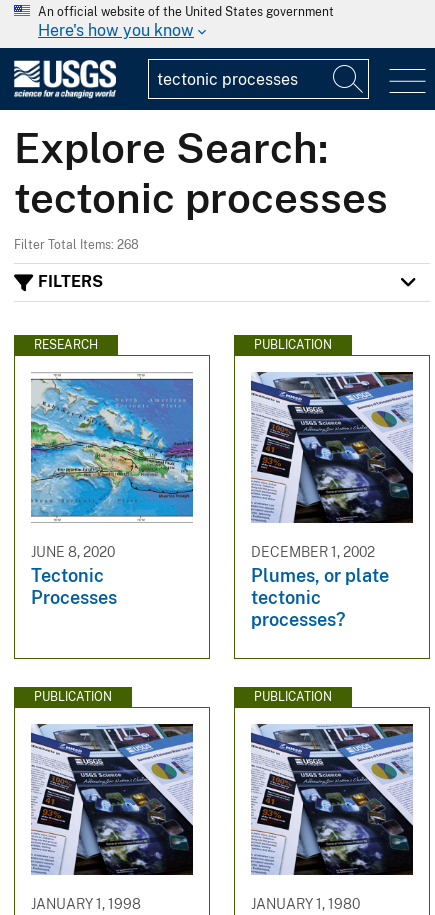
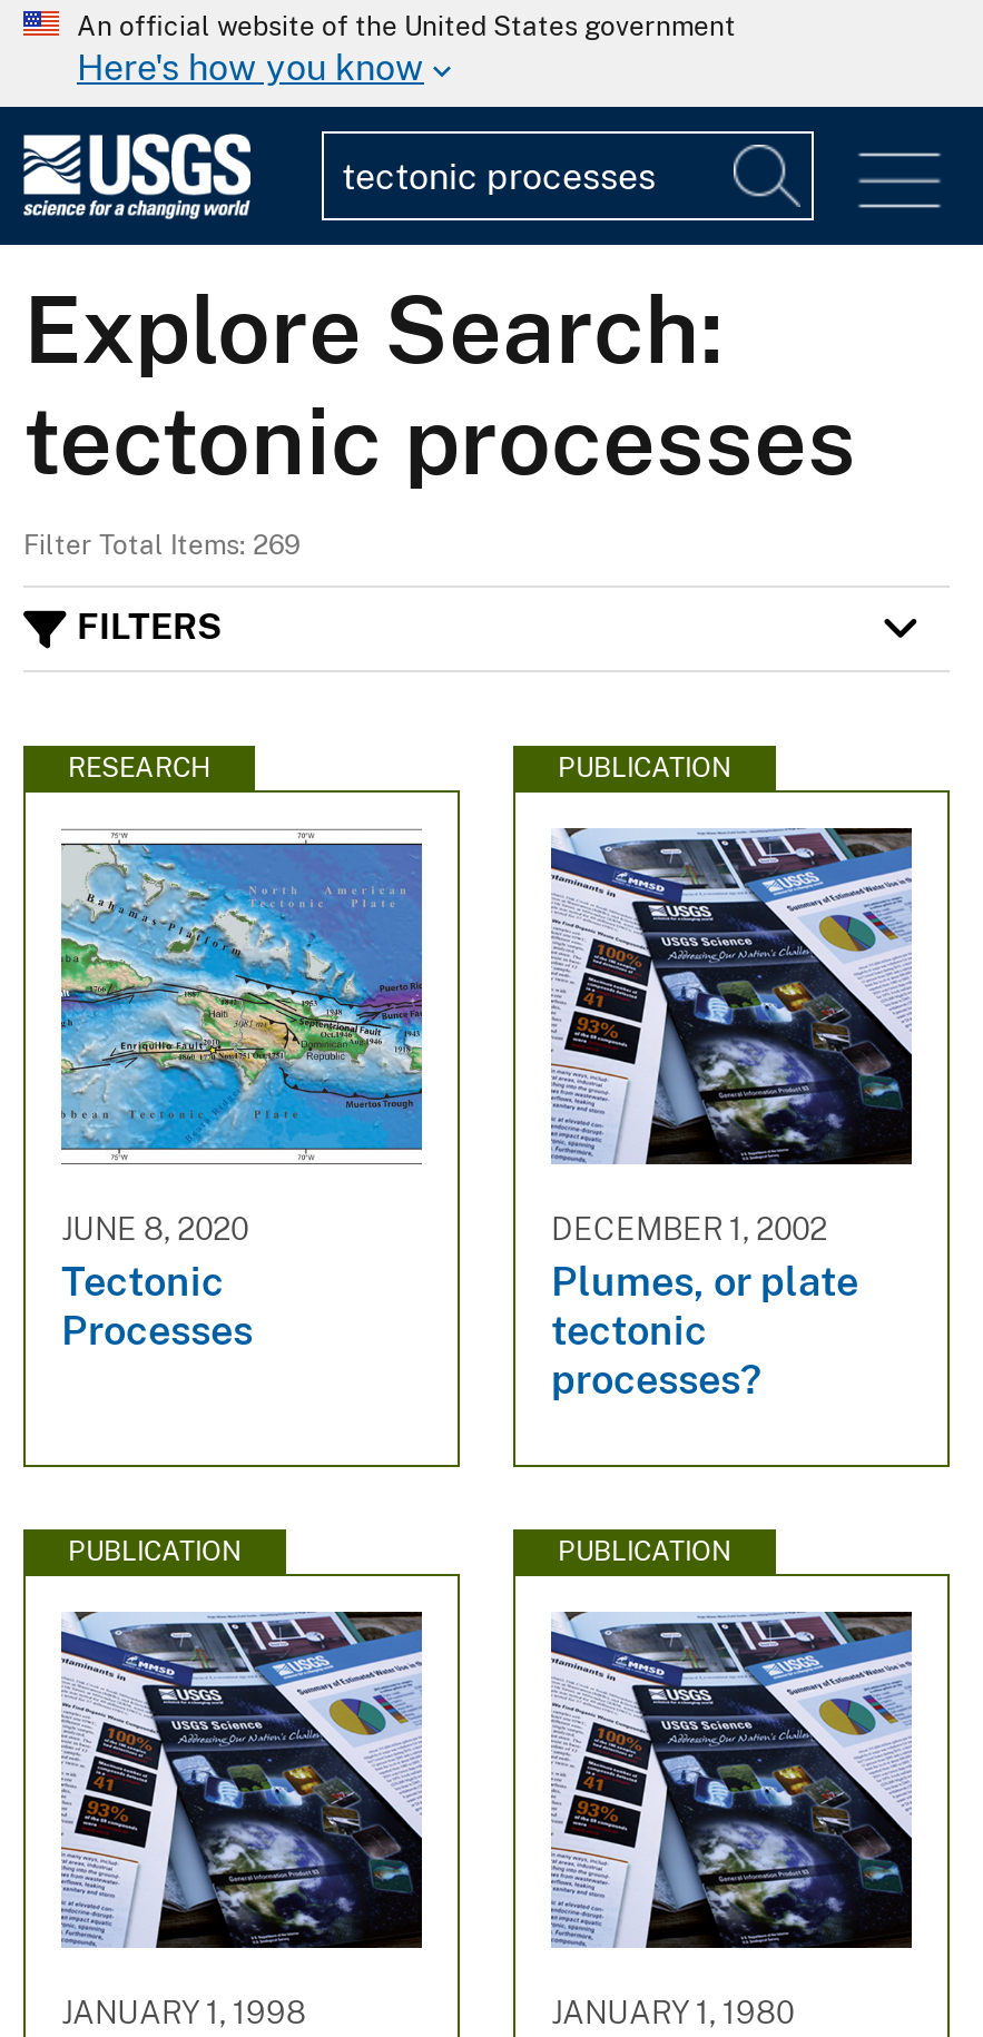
[14,238,139,252] Filter Total Items: 268 -> [23,530,302,561] Filter Total Items: 269

